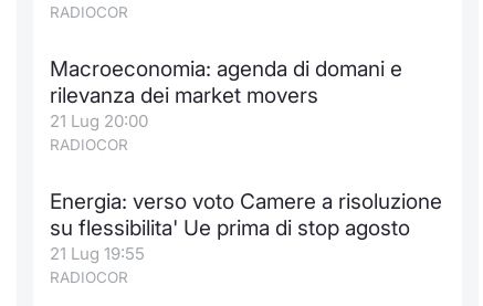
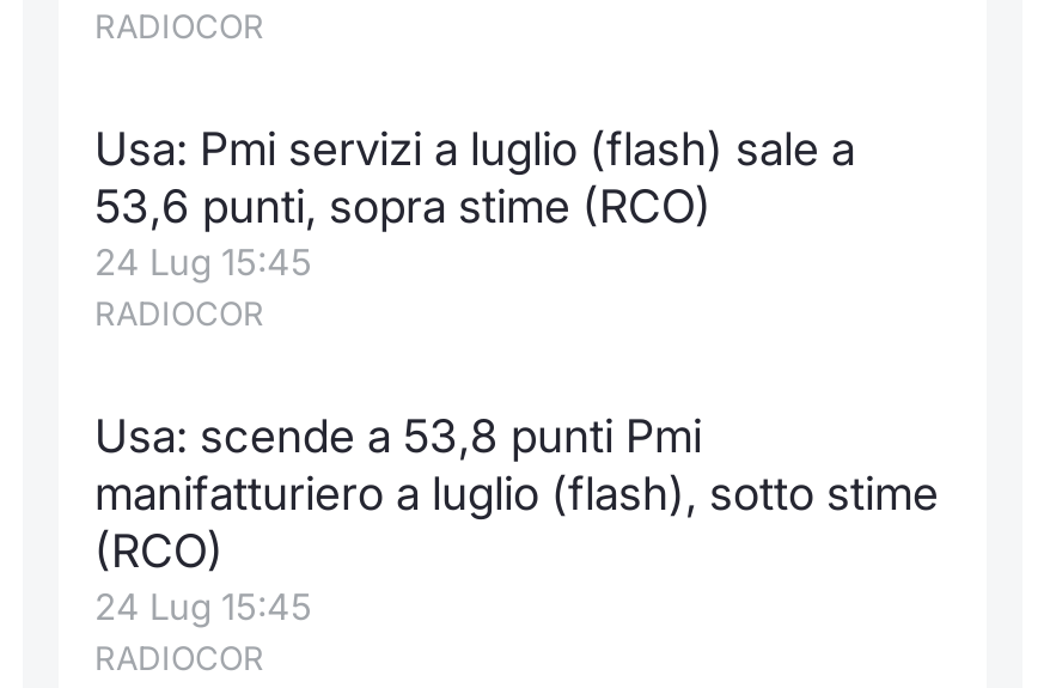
[50,56,402,131] Macroeconomia: agenda di domani e | rilevanza dei market movers | 21 Lug 20:00 -> [94,122,855,285] Usa: Pmi servizi a luglio (flash) sale a | 53,6 punti, sopra stime (RCO) | 24 Lug 15:45
[50,189,442,264] Energia: verso voto Camere a risoluzione | su flessibilita' Ue prima di stop agosto | 21 Lug 19:55 -> [94,409,939,629] Usa: scende a 53,8 punti Pmi | manifatturiero a luglio (flash), sotto stime | (RCO) | 24 Lug 15:45

